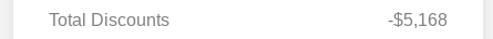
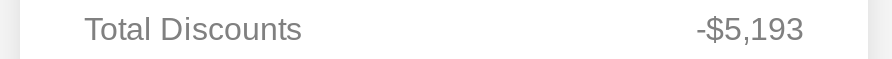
[388,11,448,29] -$5,168 -> [696,12,804,46] -$5,193

